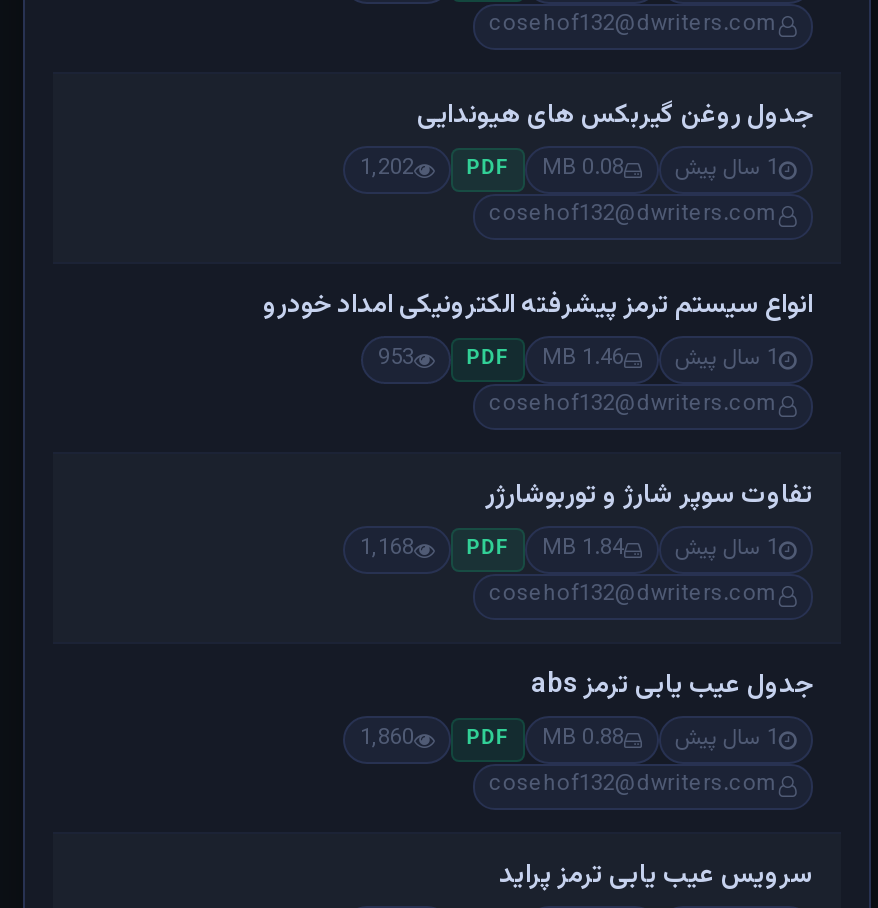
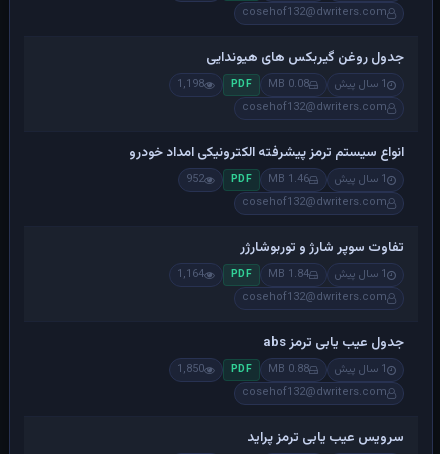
[360,152,509,187] 1,202 PDF -> [177,76,252,93] 1,198 PDF
[378,342,509,377] 953 PDF -> [186,171,252,188] 952 PDF
[360,532,509,567] 1,168 PDF -> [177,266,252,283] 1,164 PDF
[360,722,509,757] 1,860 PDF -> [177,361,252,378] 1,850 PDF

